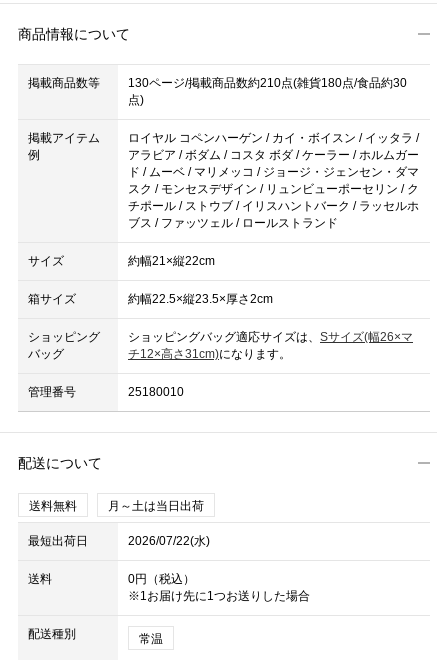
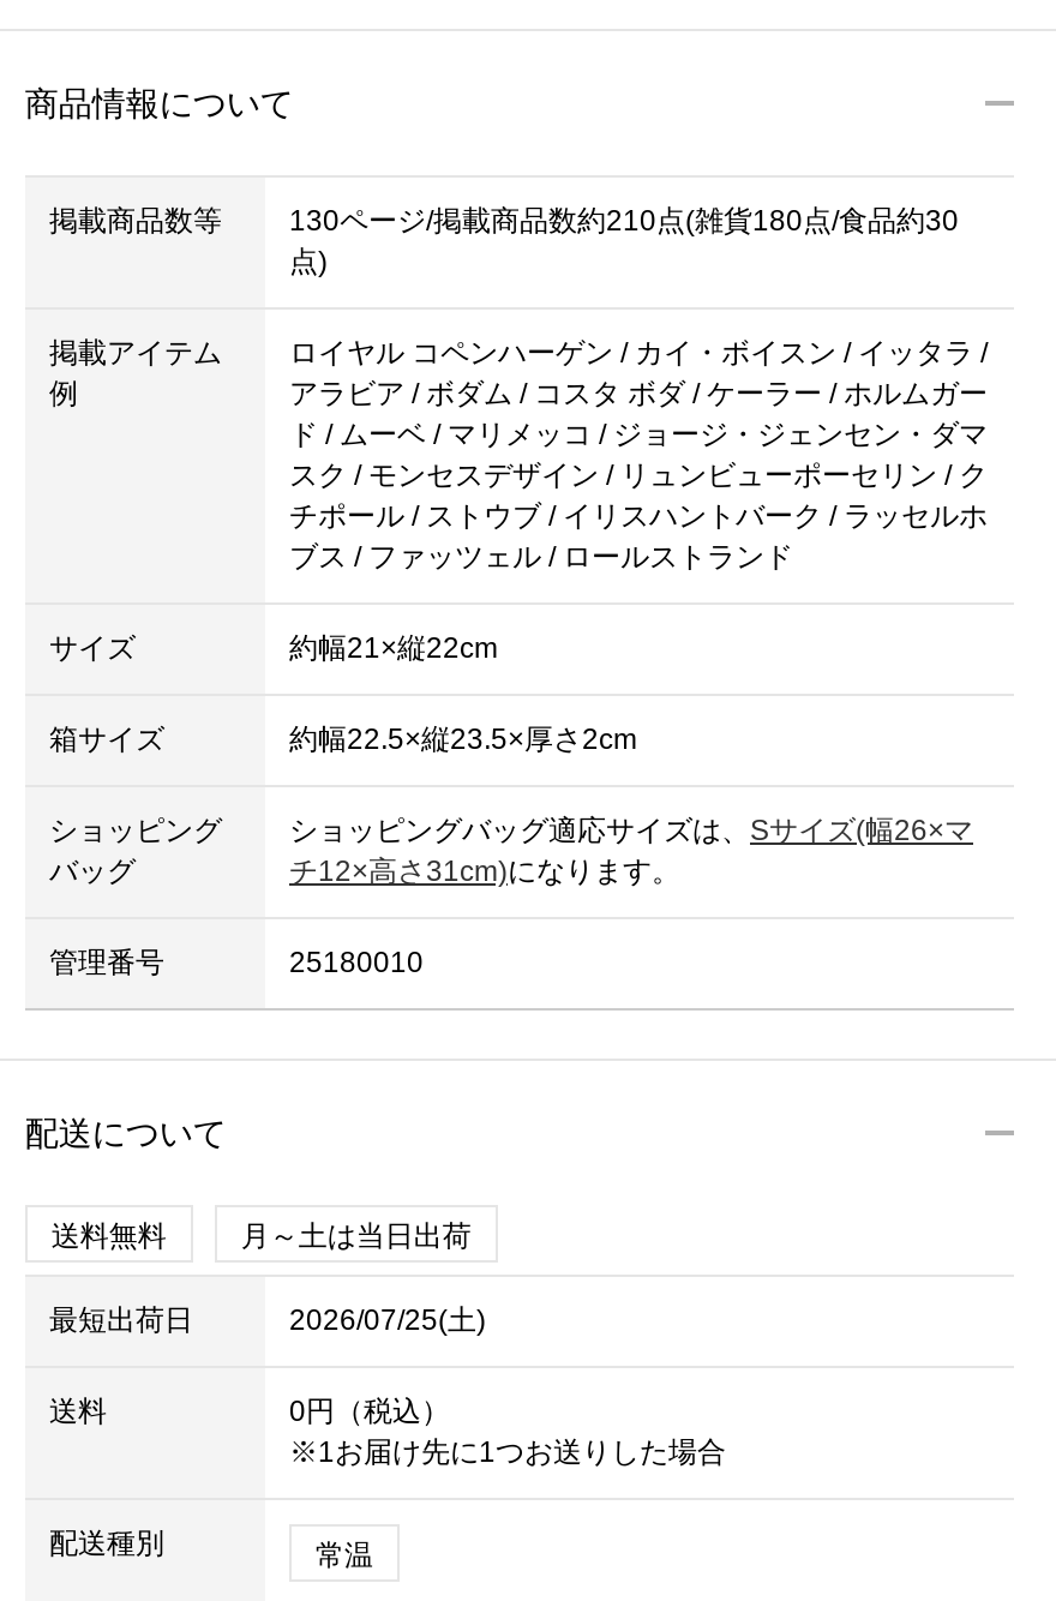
[128,534,210,548] 2026/07/22(水) -> [289,1303,486,1336] 2026/07/25(土)

